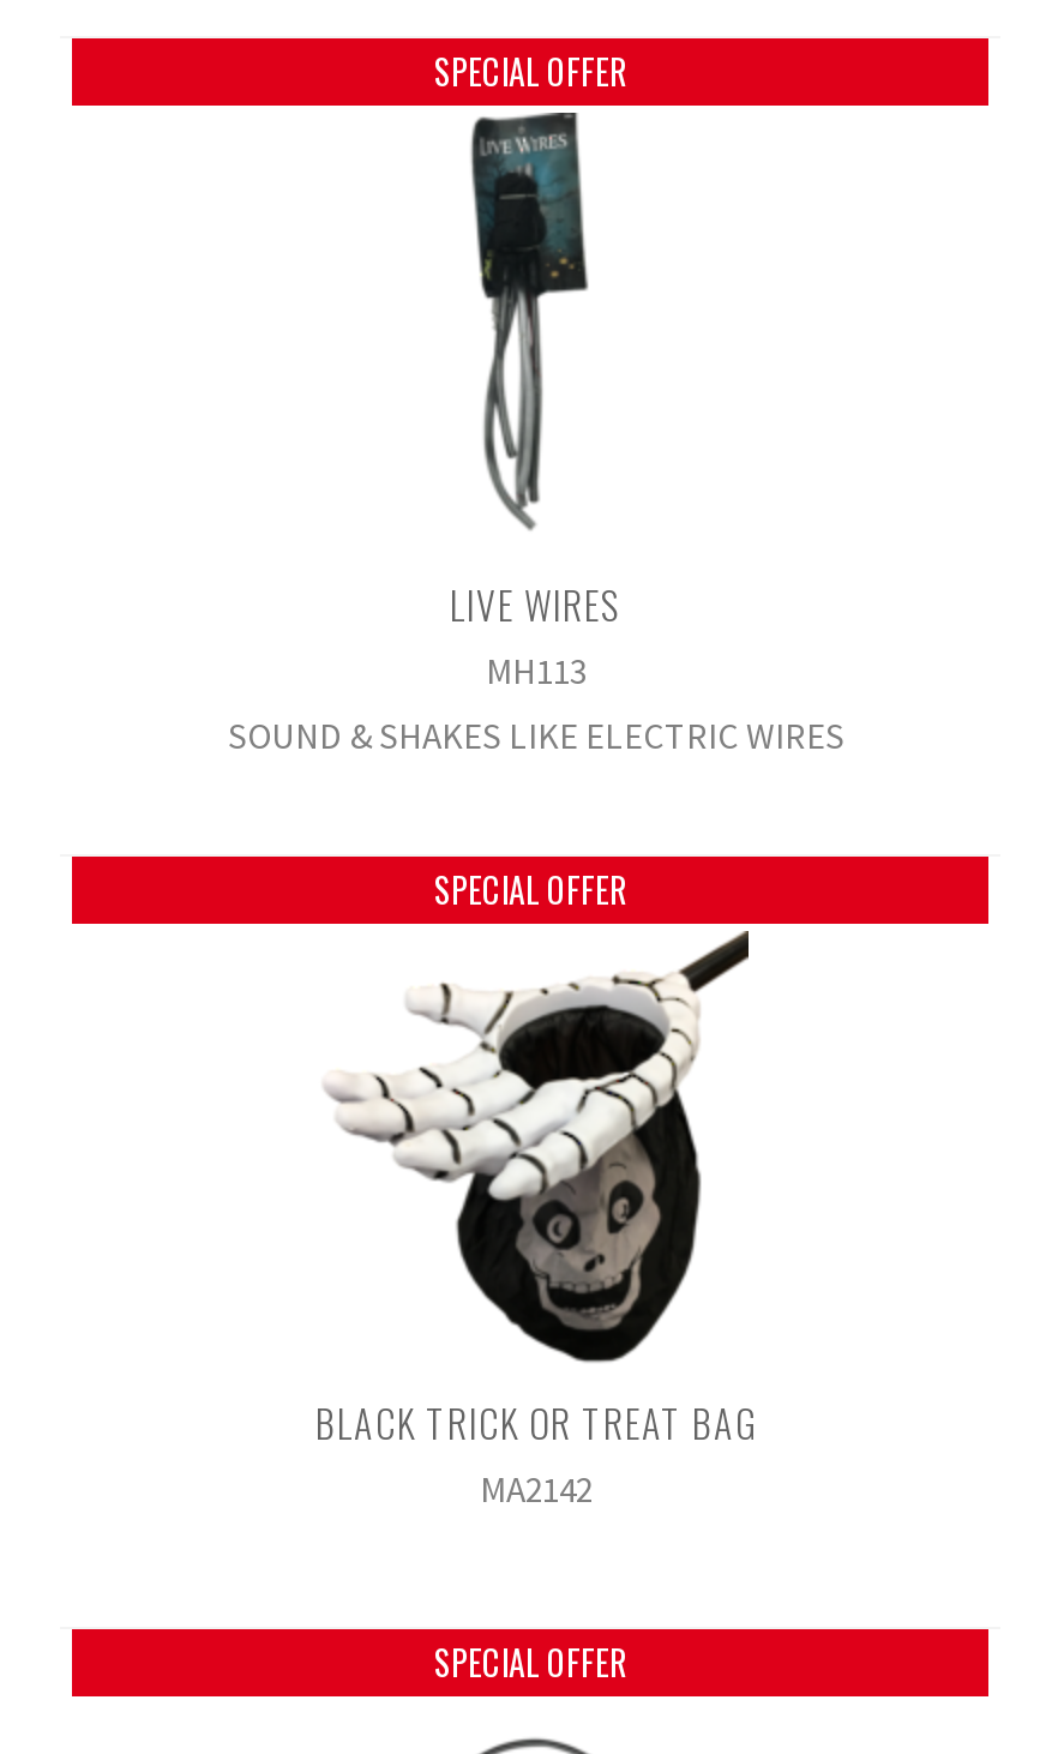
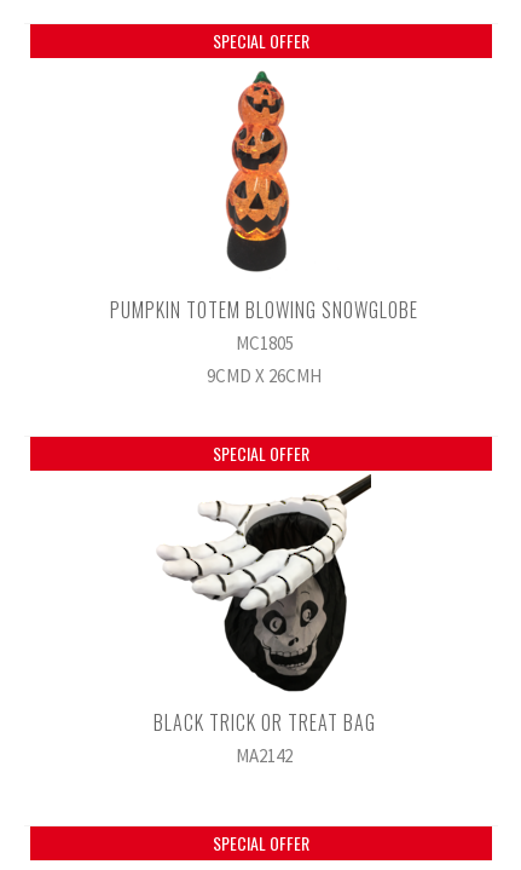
[228,110,844,758] [image] | LIVE WIRES | MH113 | SOUND & SHAKES LIKE ELECTRIC WIRES -> [110,62,418,387] [image] | PUMPKIN TOTEM BLOWING SNOWGLOBE | MC1805 | 9CMD X 26CMH

